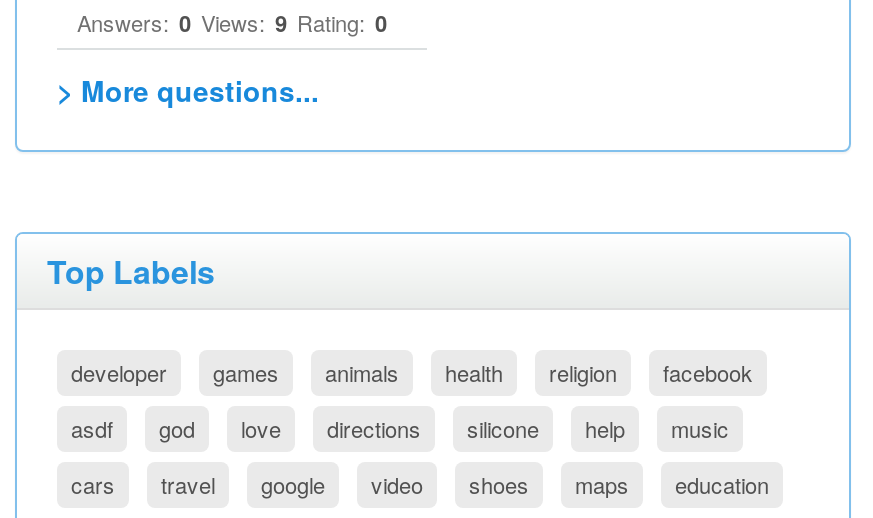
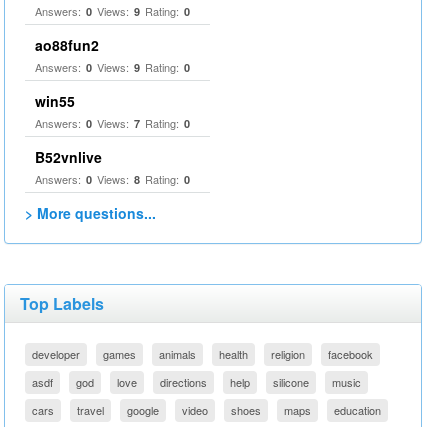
none -> [35,35,190,187] ao88fun2 | Answers: 0 Views: 9 Rating: 0 | win55 | Answers: 0 Views: 7 Rating: 0 | B52vnlive | Answers: 0 Views: 8 Rating: 0
moved [467,412,539,444] -> [273,374,309,390]: silicone

